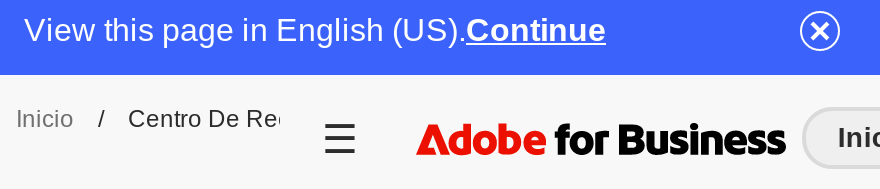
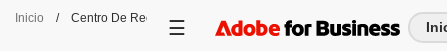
[24,13,606,47] View this page in English (US).Continue -> none

